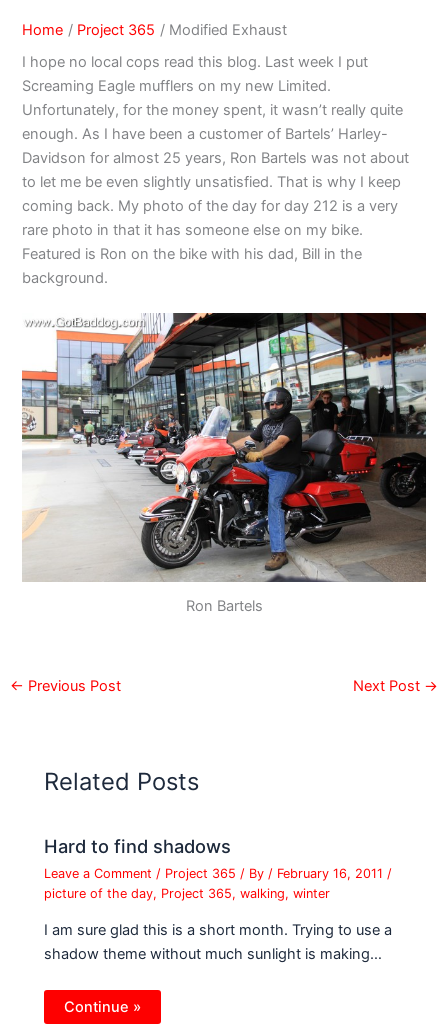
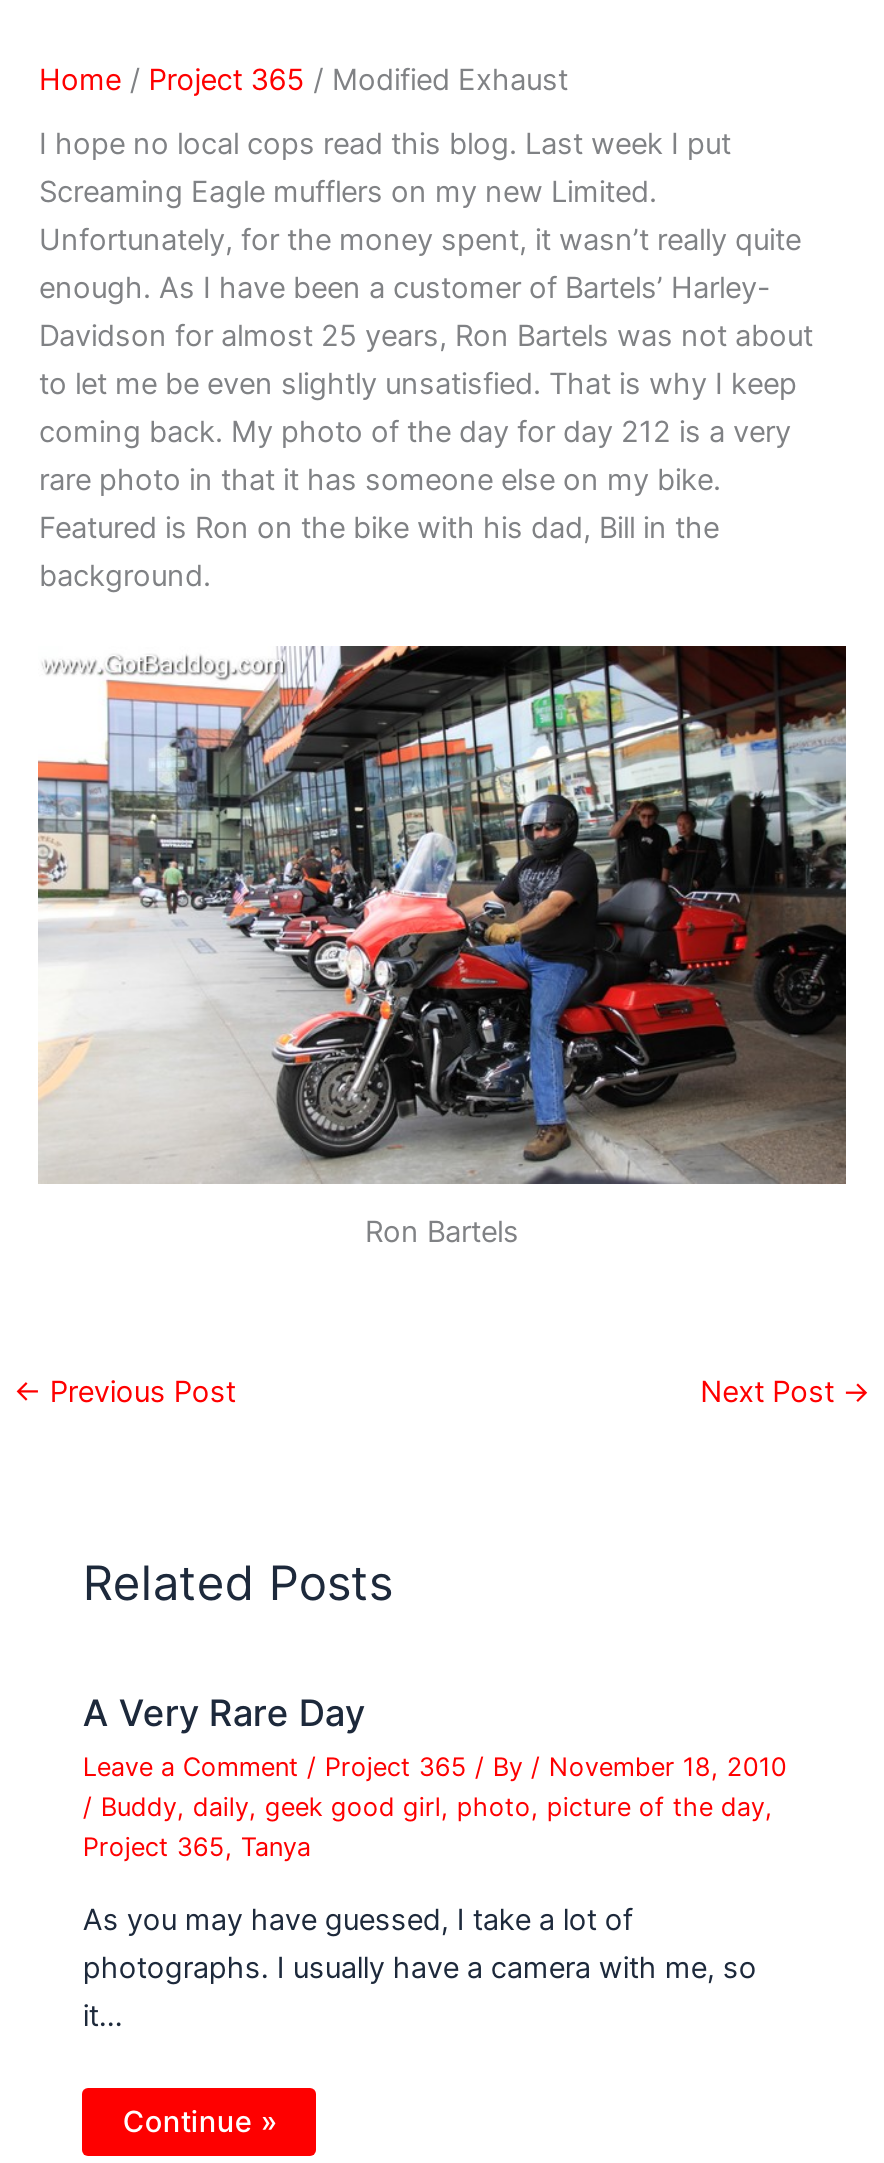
[44,835,392,901] Hard to find shadows | Leave a Comment / Project 365 / By / February 16, 2011 / | picture of the day, Project 365, walking, winter -> [83,1689,787,1862] A Very Rare Day | Leave a Comment / Project 365 / By / November 18, 2010 | / Buddy, daily, geek good girl, photo, picture of the day, | Project 365, Tanya
[44,921,392,963] I am sure glad this is a short month. Trying to use a | shadow theme without much sunlight is making… -> [83,1903,757,2035] As you may have guessed, I take a lot of | photographs. I usually have a camera with me, so | it…

